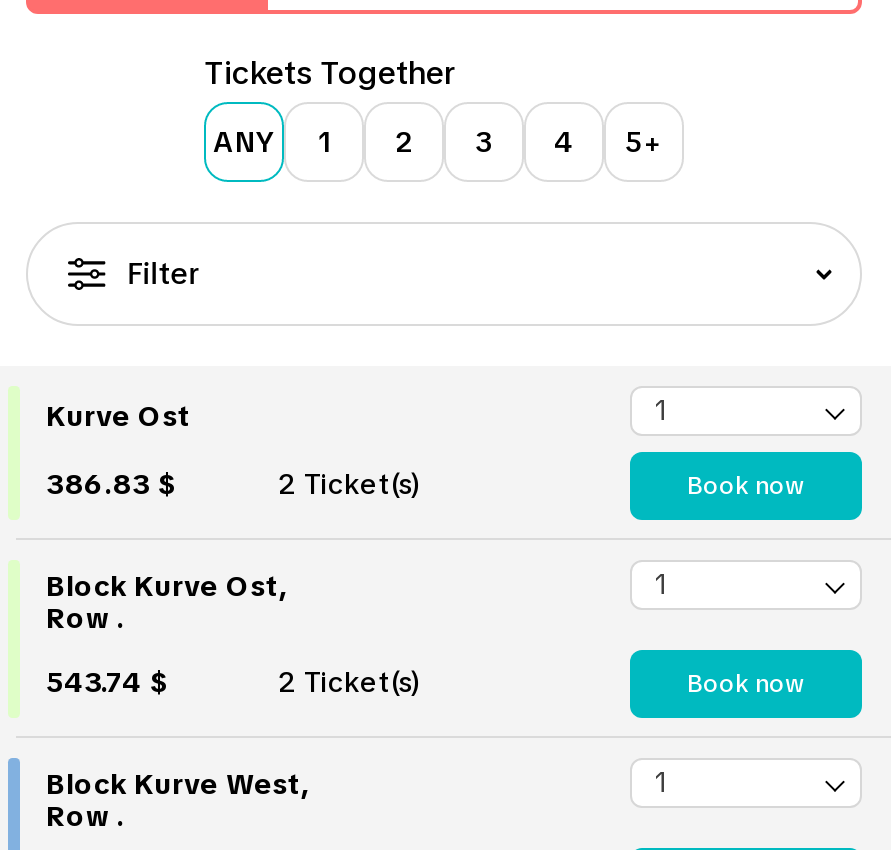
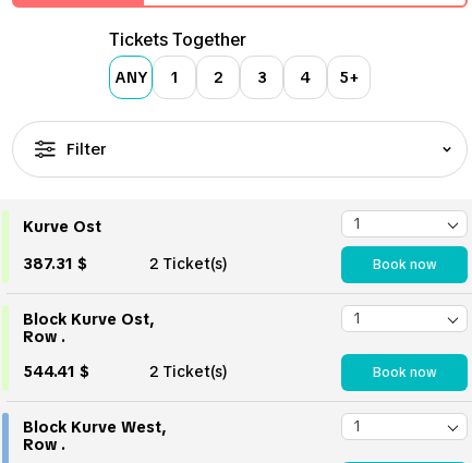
[46,465,176,501] 386.83 $ -> [23,253,87,273] 387.31 $
[46,663,168,699] 543.74 $ -> [23,361,89,381] 544.41 $

